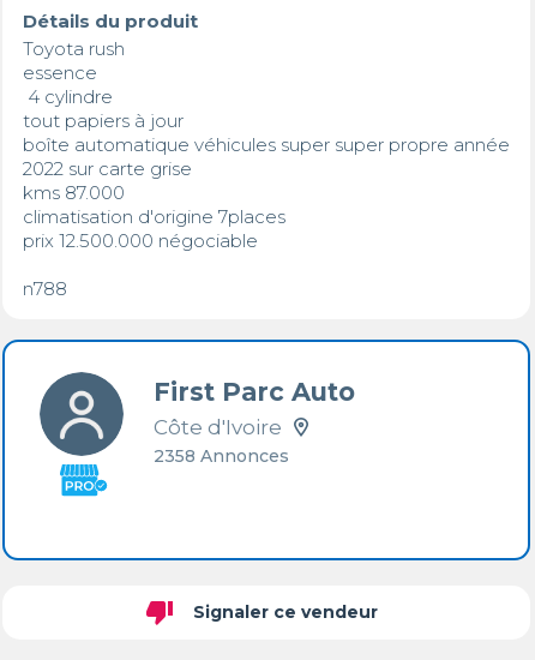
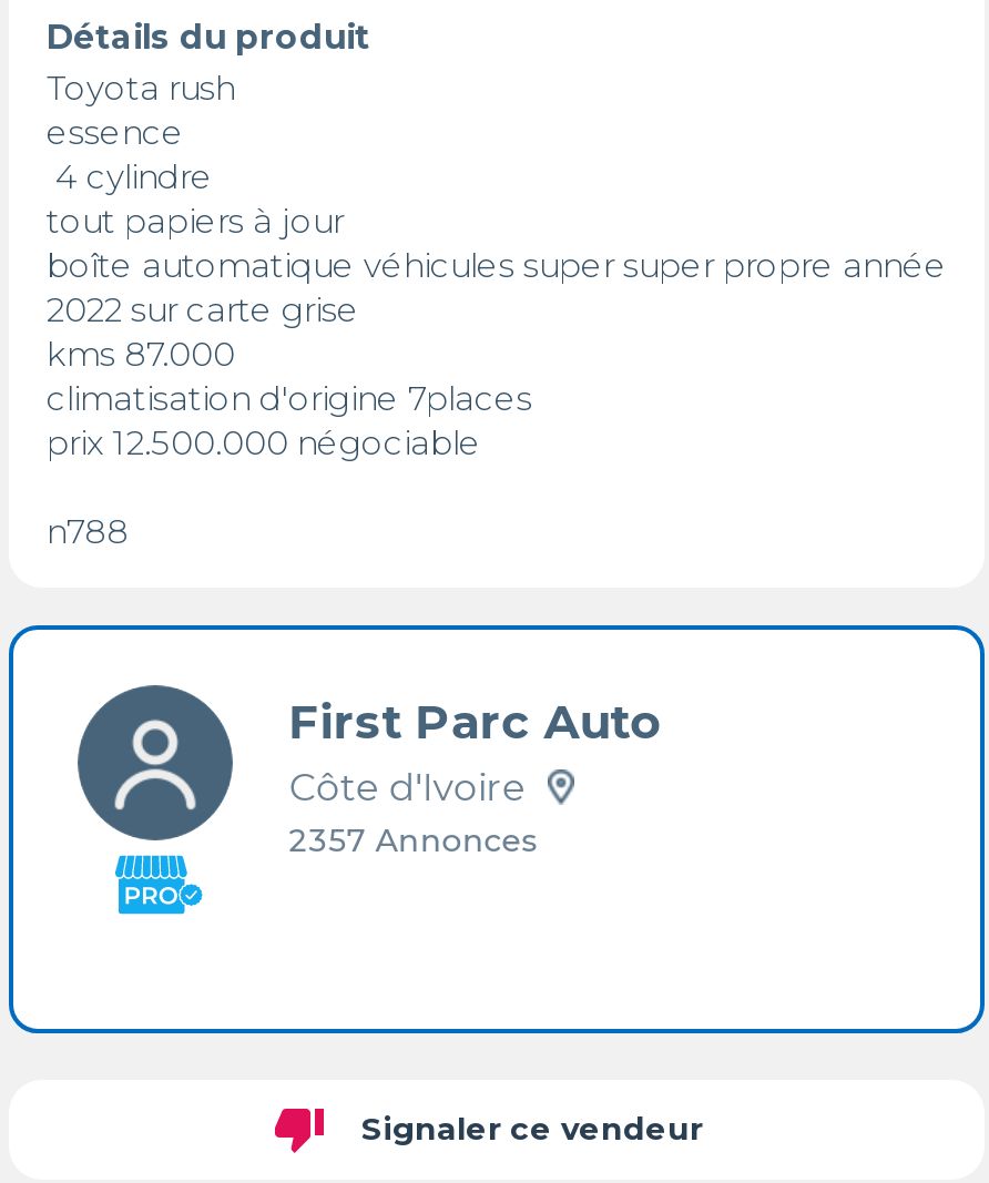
[154,445,289,466] 2358 Annonces -> [289,820,539,859] 2357 Annonces

